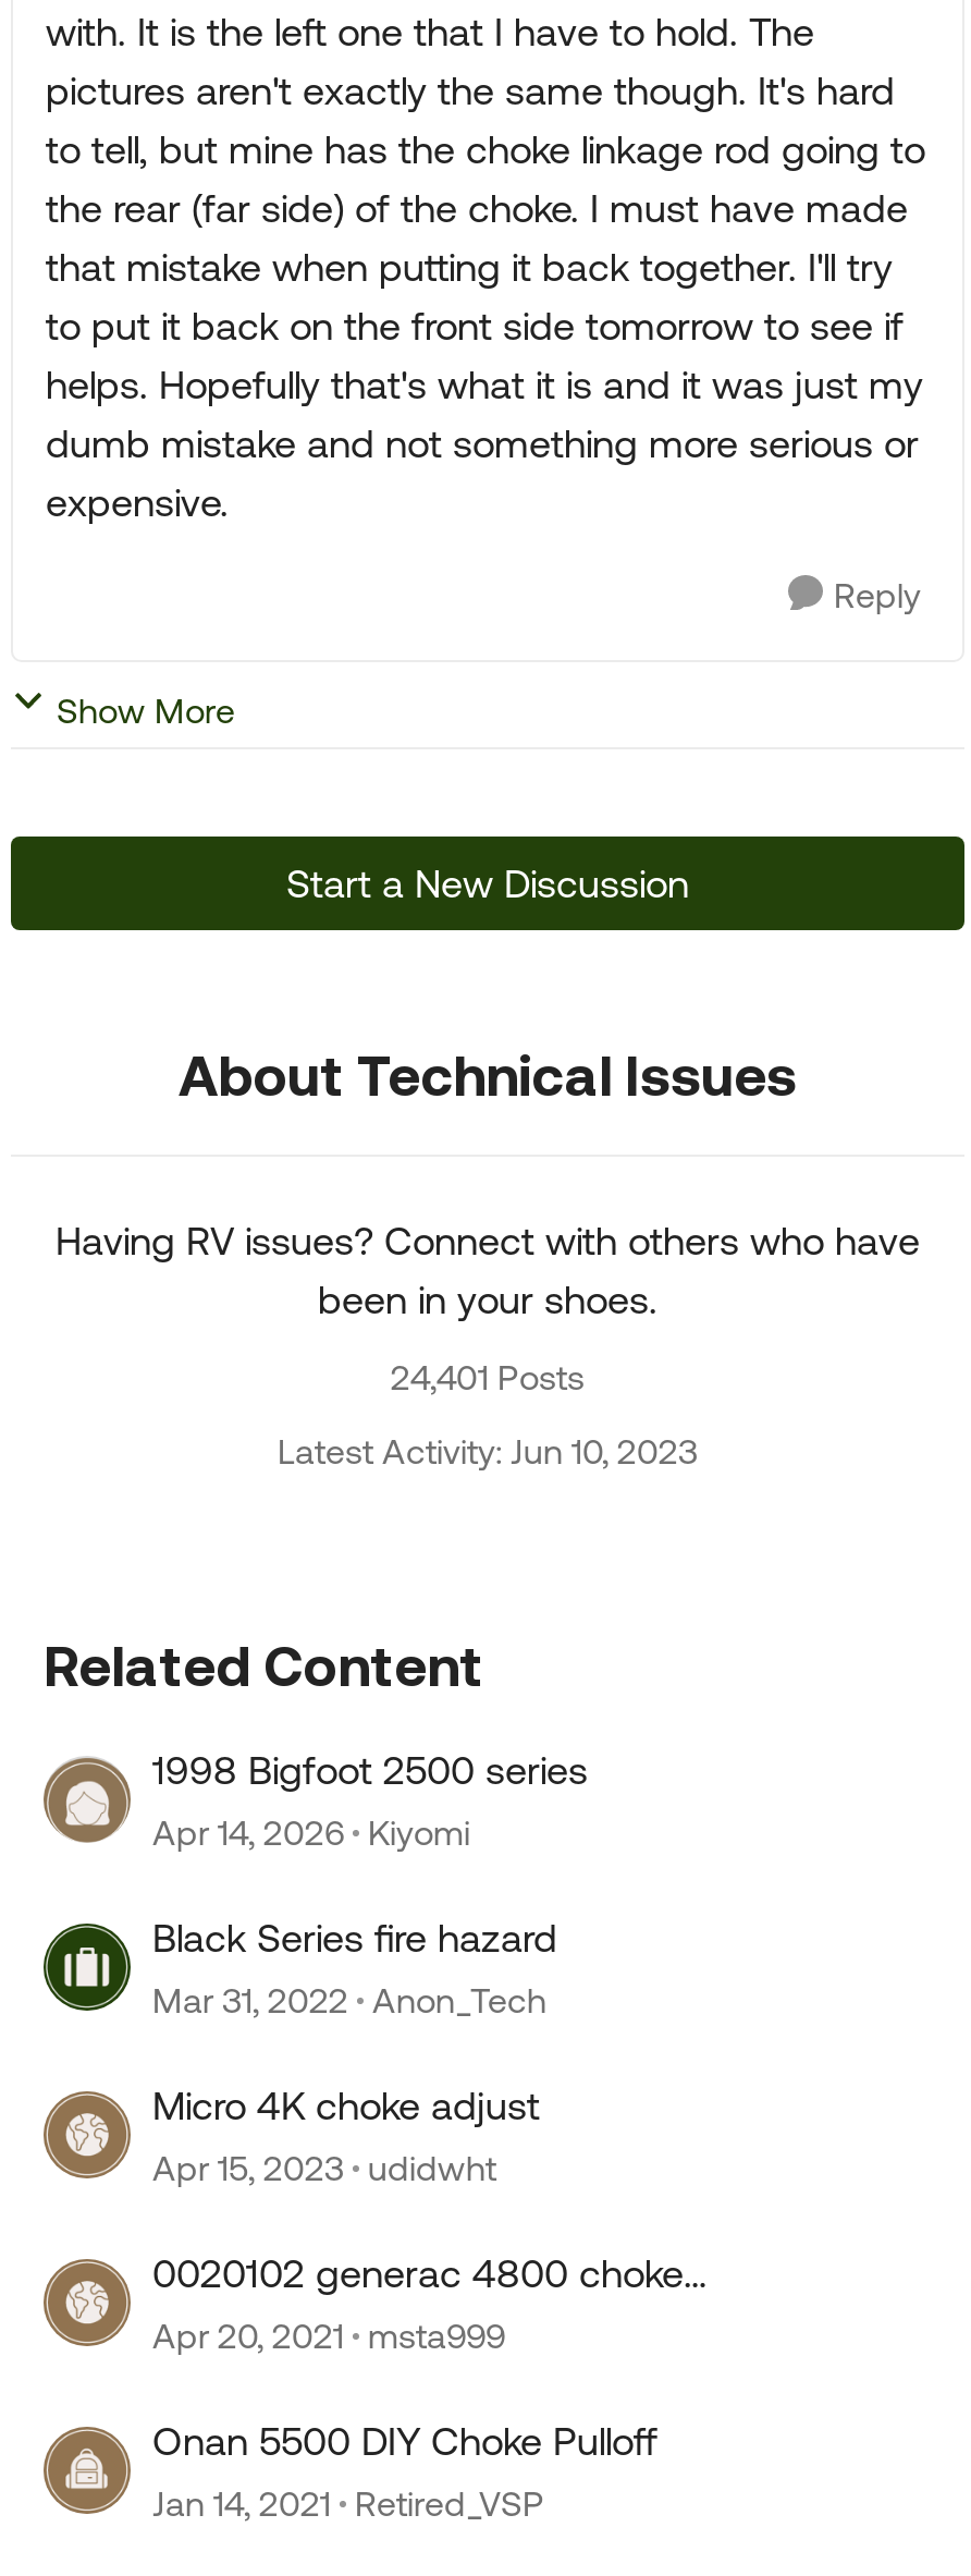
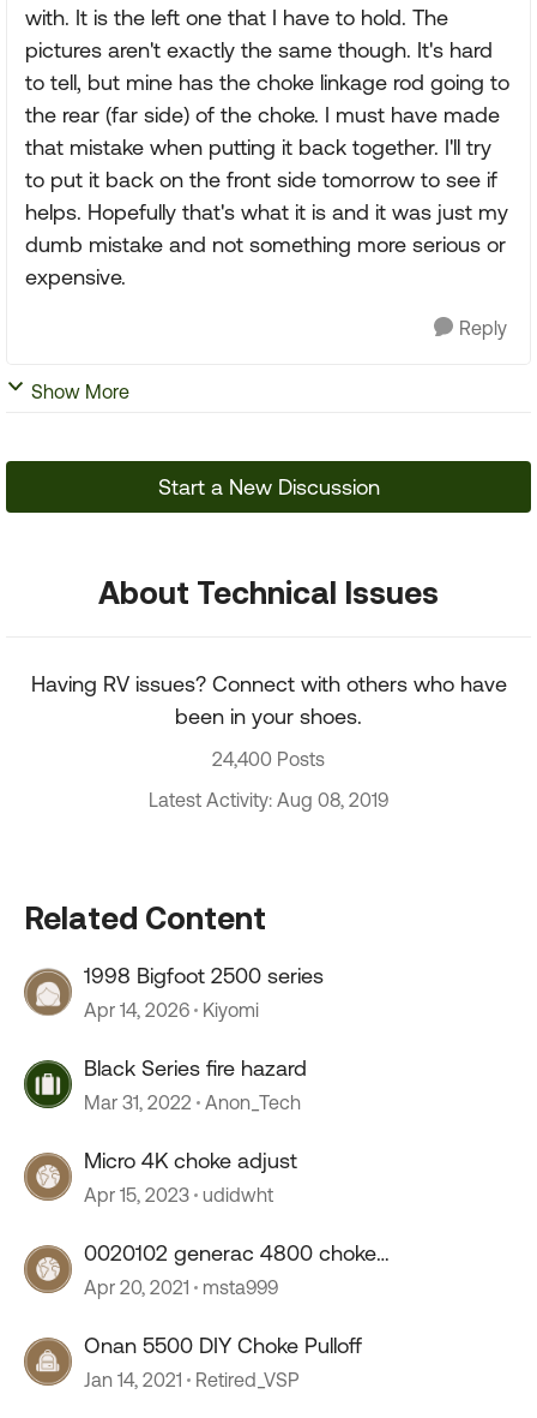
[391,1357,585,1396] 24,401 Posts -> [212,748,325,770] 24,400 Posts
[278,1431,698,1470] Latest Activity: Jun 10, 2023 -> [149,789,388,810] Latest Activity: Aug 08, 2019

